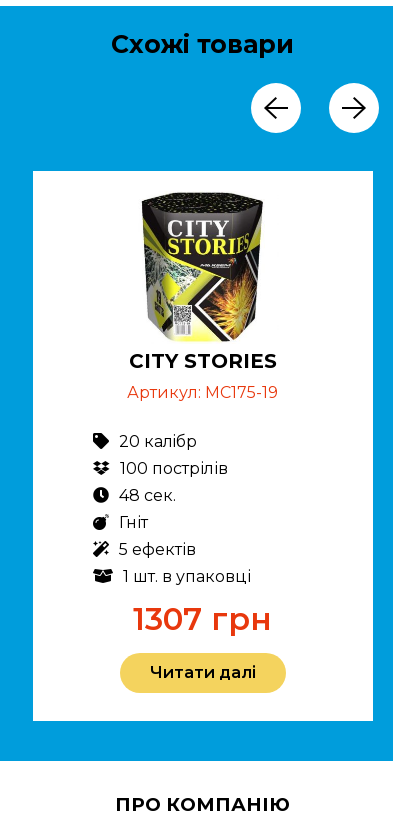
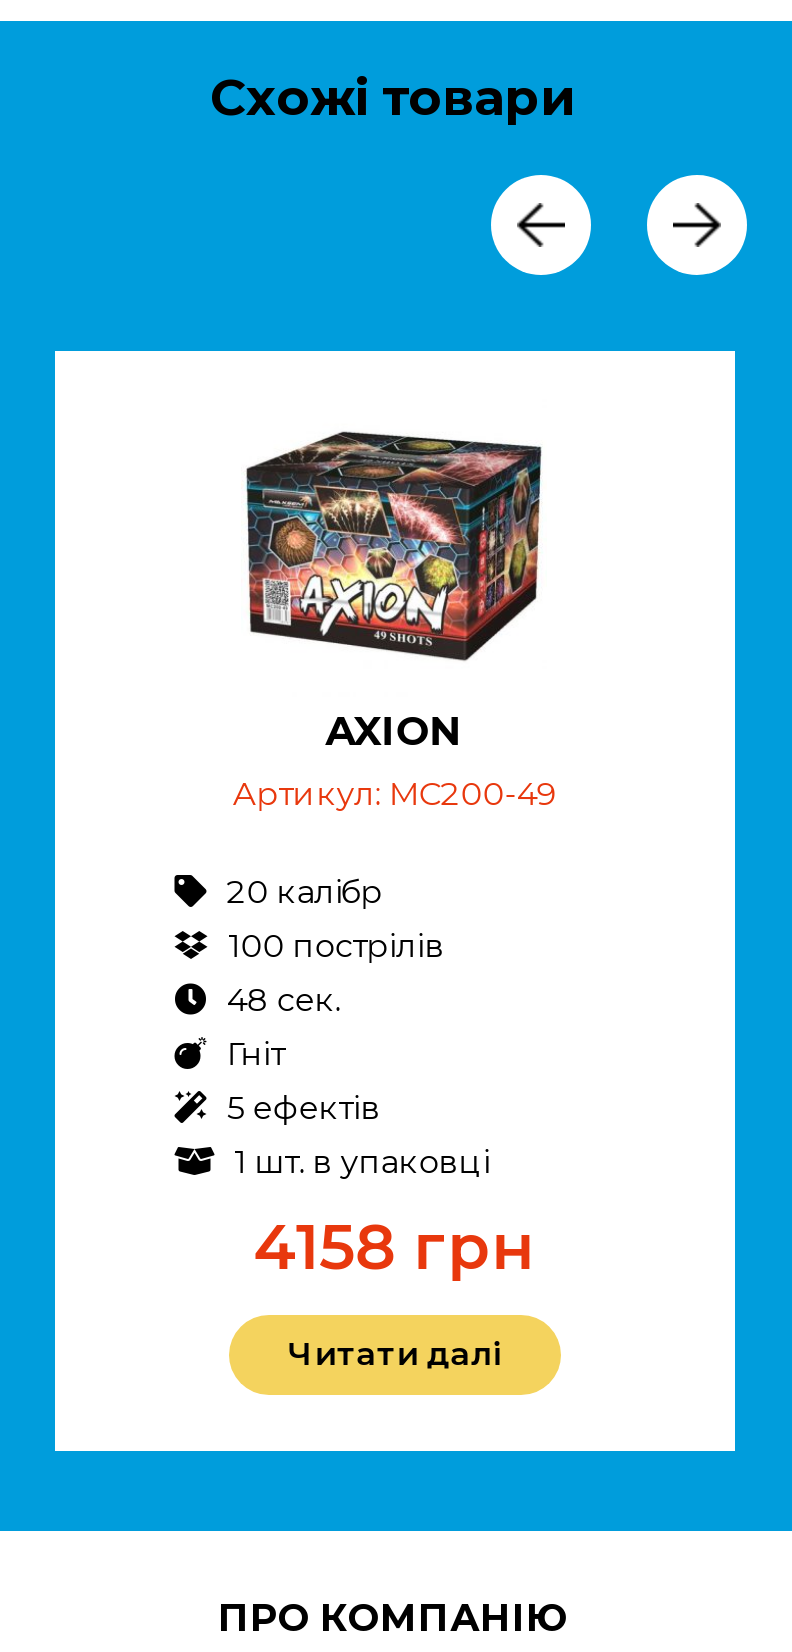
[127,191,278,402] [image] | CITY STORIES | Артикул: MC175-19 -> [233,393,557,814] [image] | AXION | Артикул: MC200-49
[133,600,272,638] 1307 грн -> [254,1210,536,1286] 4158 грн

